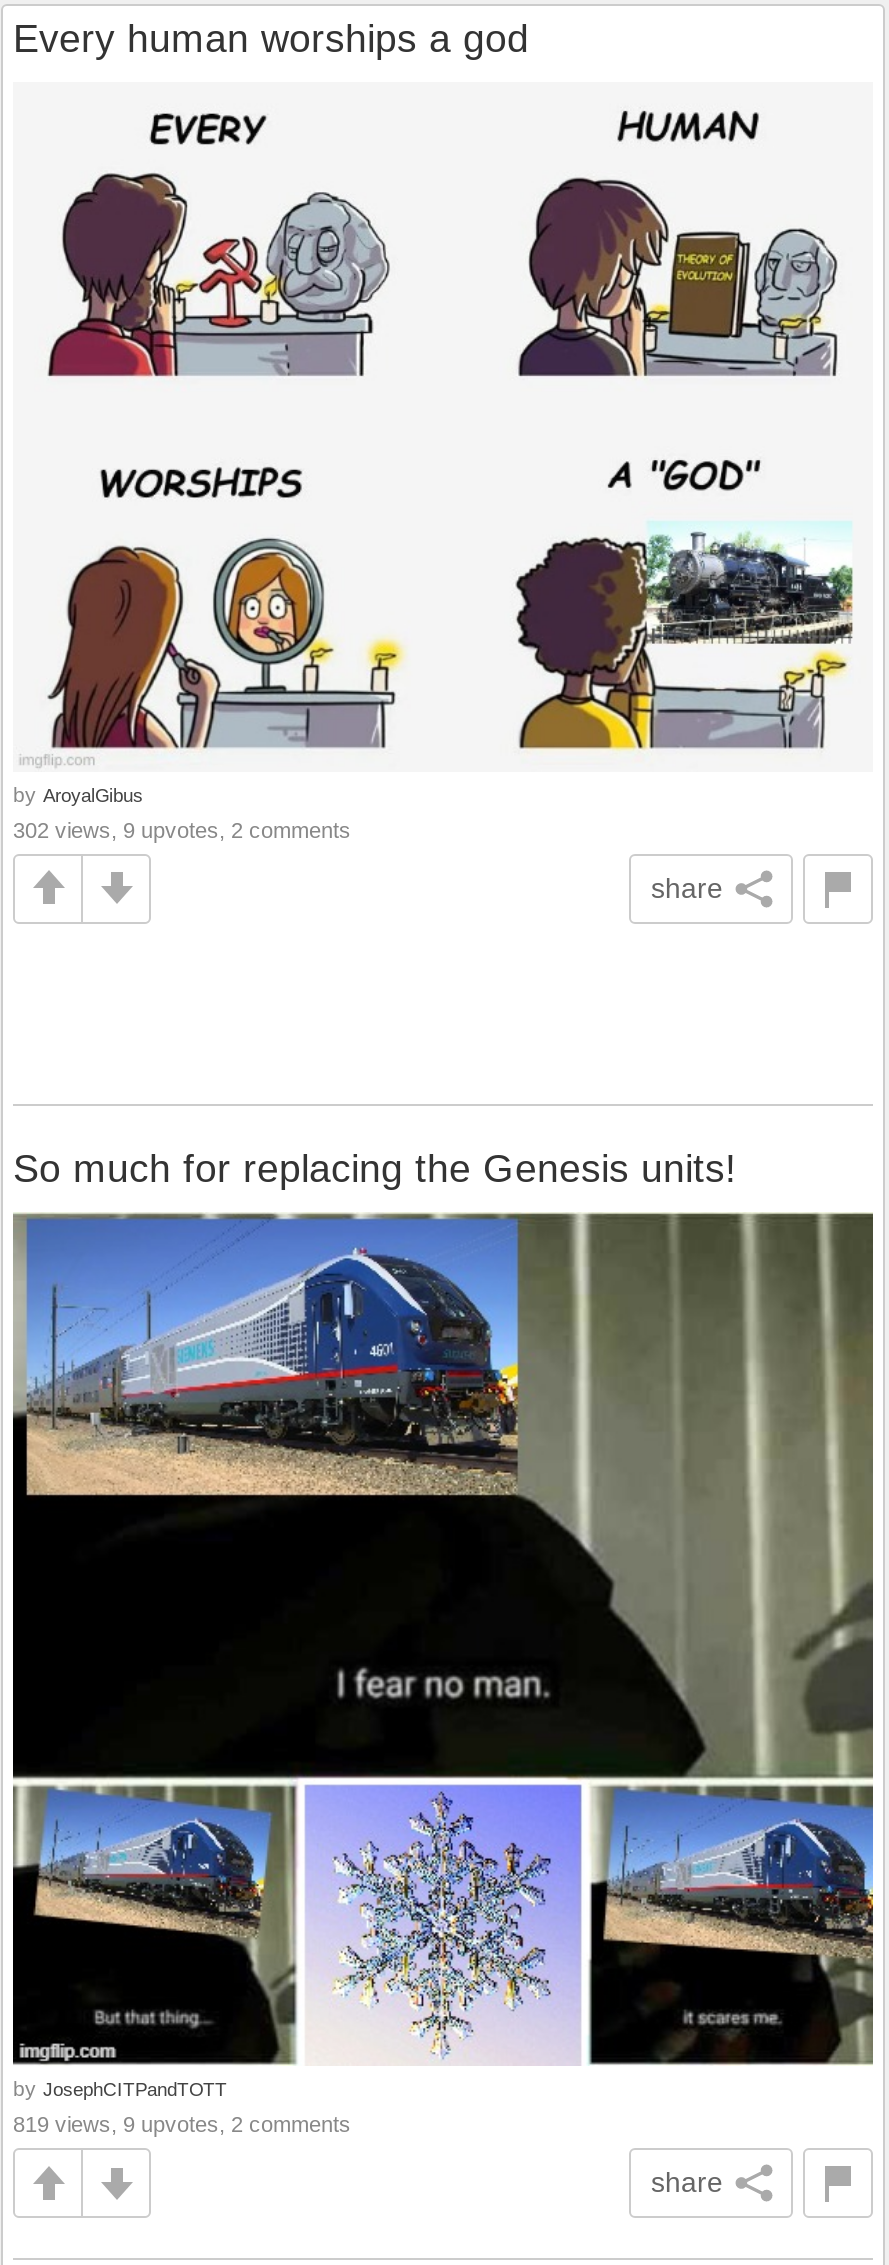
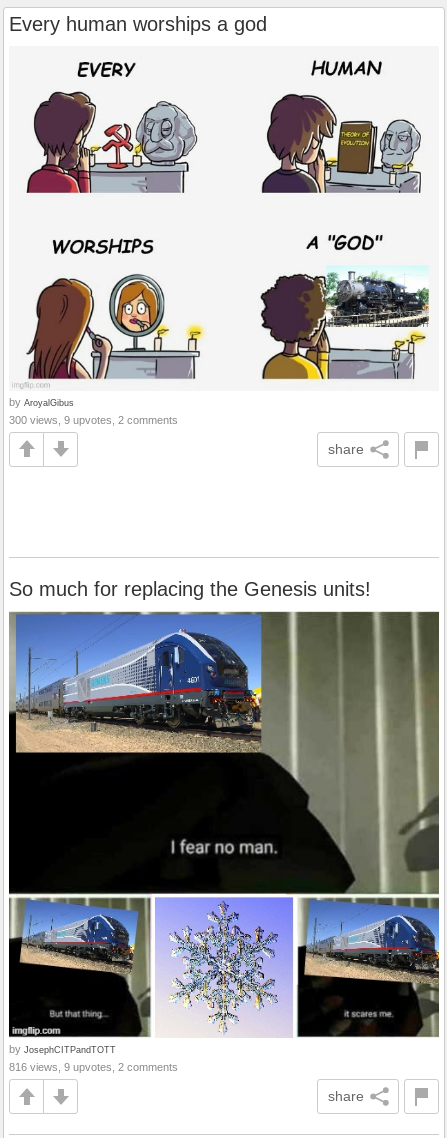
[13,818,351,842] 302 views, 9 upvotes, 2 comments -> [9,414,178,426] 300 views, 9 upvotes, 2 comments
[13,2112,351,2136] 819 views, 9 upvotes, 2 comments -> [9,1061,178,1073] 816 views, 9 upvotes, 2 comments

